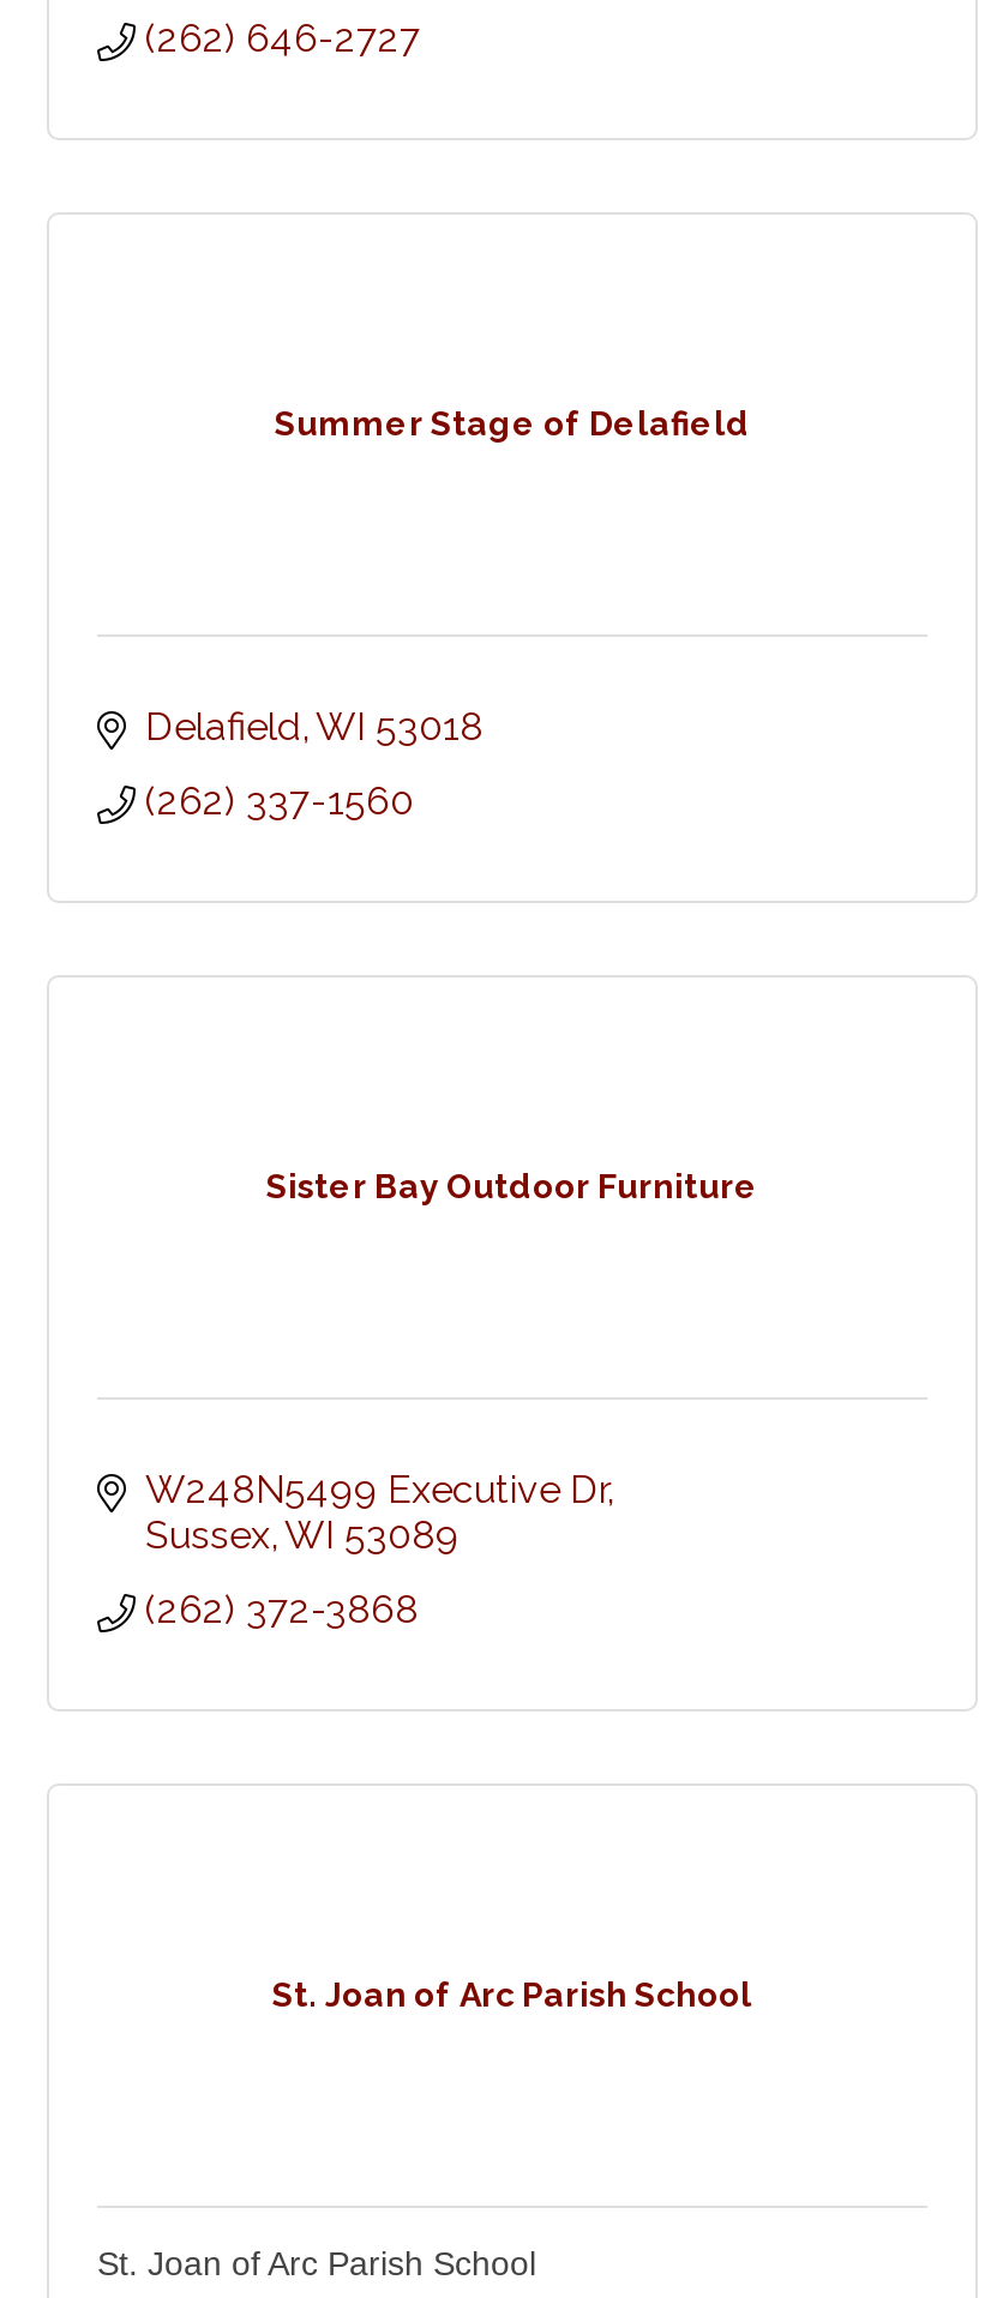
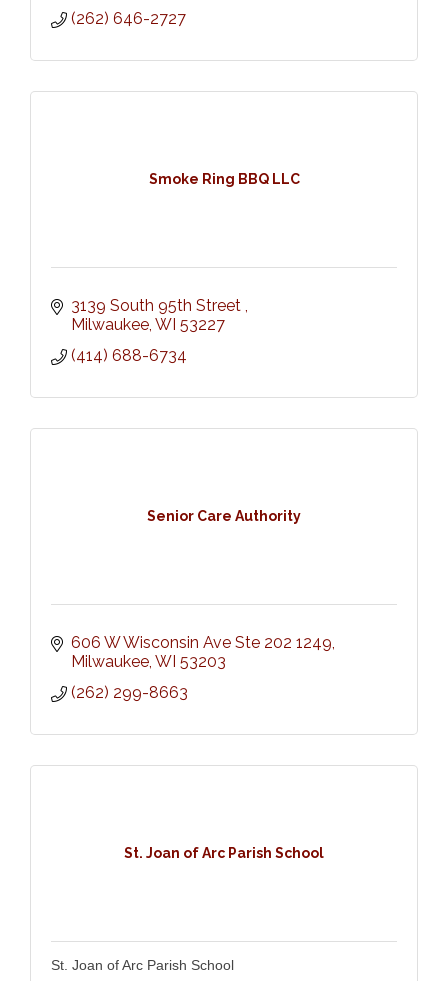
[275,405,750,443] Summer Stage of Delafield -> [148,171,299,187] Smoke Ring BBQ LLC
[145,704,484,749] Delafield WI 53018 -> [71,296,245,334] 3139 South 95th Street | Milwaukee WI 53227
[145,778,414,823] (262) 337-1560 -> [71,346,187,365] (414) 688-6734
[266,1168,758,1206] Sister Bay Outdoor Furniture -> [147,508,301,524] Senior Care Authority
[145,1466,606,1558] W248N5499 Executive Dr | Sussex WI 53089 -> [71,633,332,671] 606 W Wisconsin Ave Ste 202 1249 | Milwaukee WI 53203
[145,1586,419,1632] (262) 372-3868 -> [71,683,188,702] (262) 299-8663

